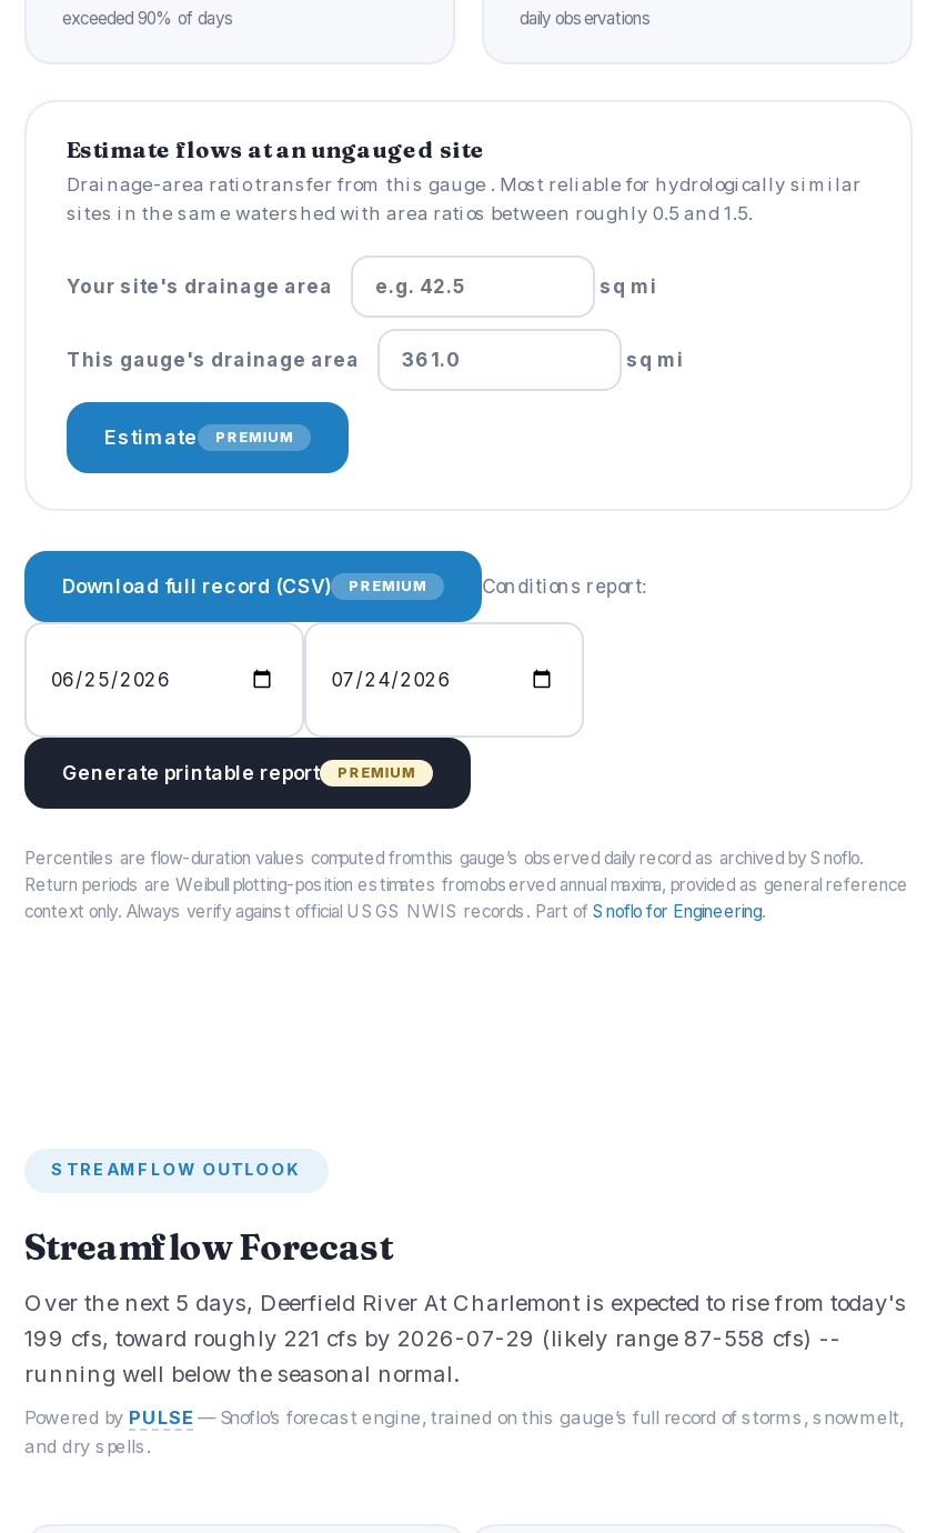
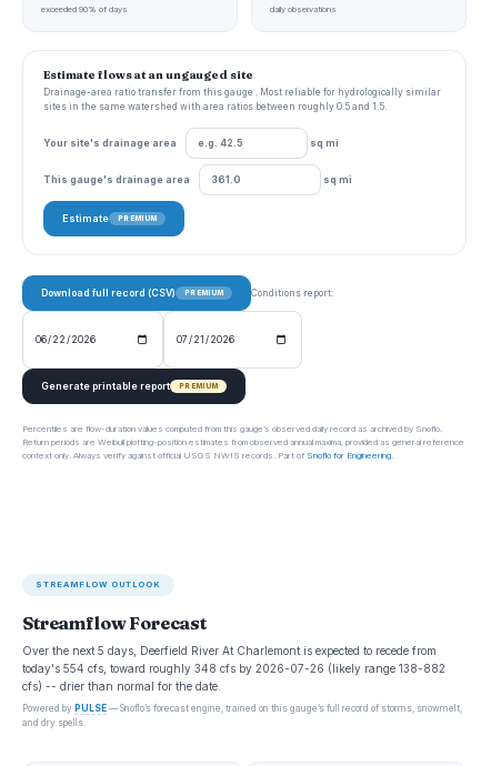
[24,1289,906,1386] Over the next 5 days, Deerfield River At Charlemont is expected to rise from today's | 199 cfs, toward roughly 221 cfs by 2026-07-29 (likely range 87-558 cfs) -- | running well below the seasonal normal. -> [22,644,445,693] Over the next 5 days, Deerfield River At Charlemont is expected to recede from | today's 554 cfs, toward roughly 348 cfs by 2026-07-26 (likely range 138-882 | cfs) -- drier than normal for the date.

